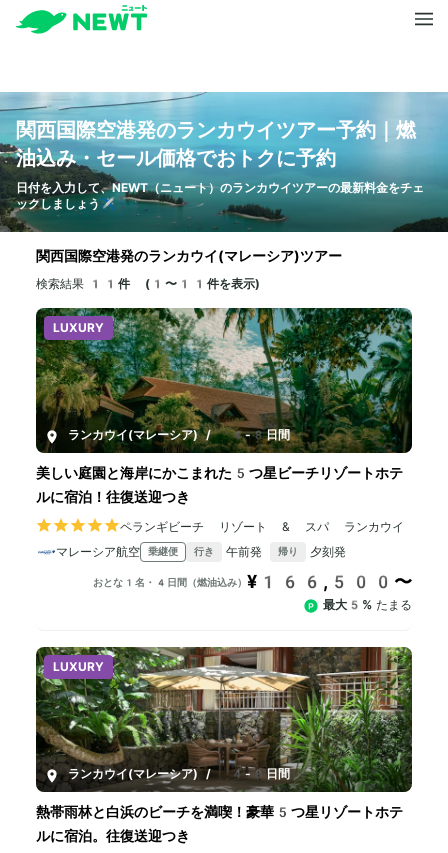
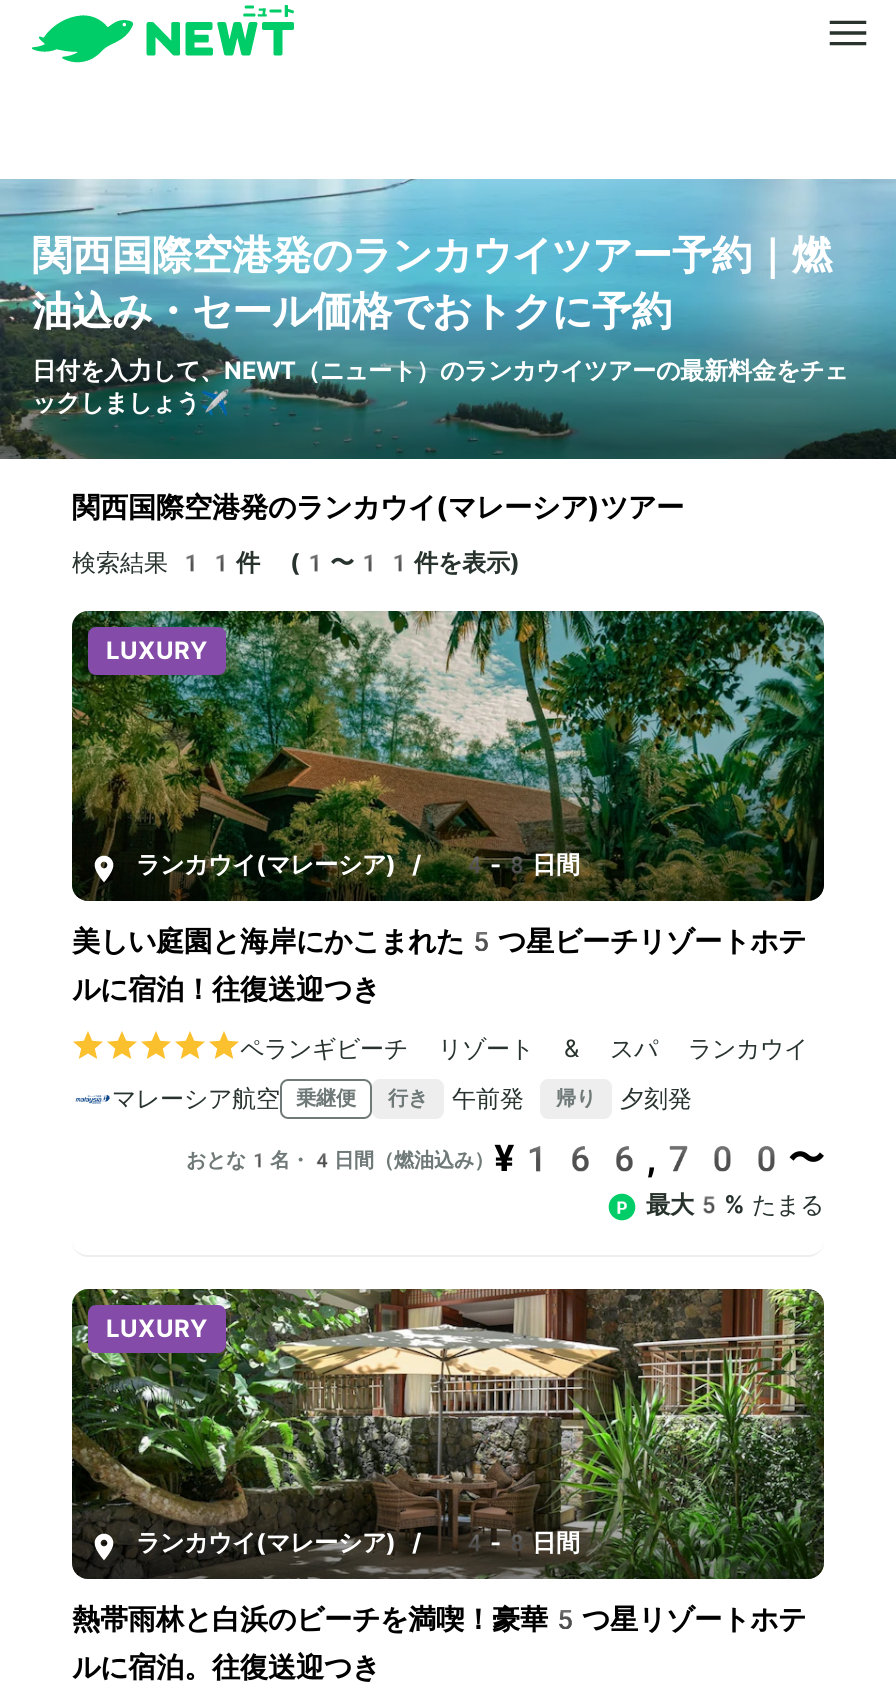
[93,571,412,592] おとな1名・4日間（燃油込み）¥166,500〜 -> [186,1137,824,1179] おとな1名・4日間（燃油込み）¥166,700〜

